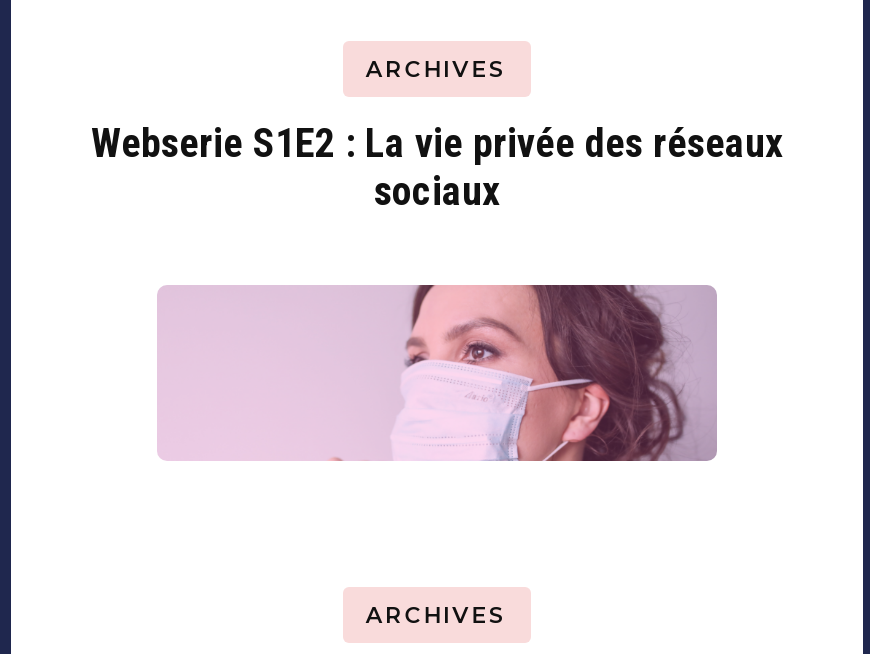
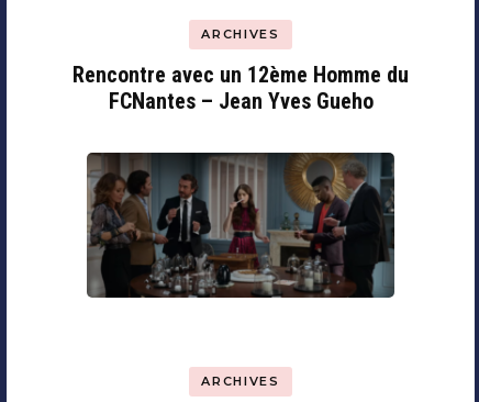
[91,119,783,215] Webserie S1E2 : La vie privée des réseaux | sociaux -> [73,62,409,115] Rencontre avec un 12ème Homme du | FCNantes – Jean Yves Gueho
[157,284,715,464] [image] -> [86,152,394,299] [image]

